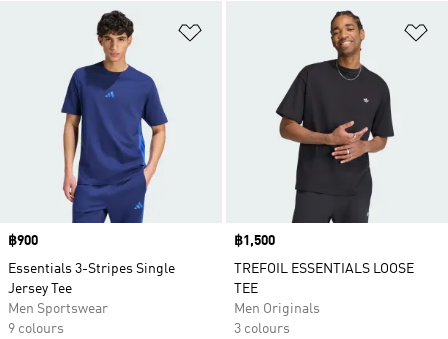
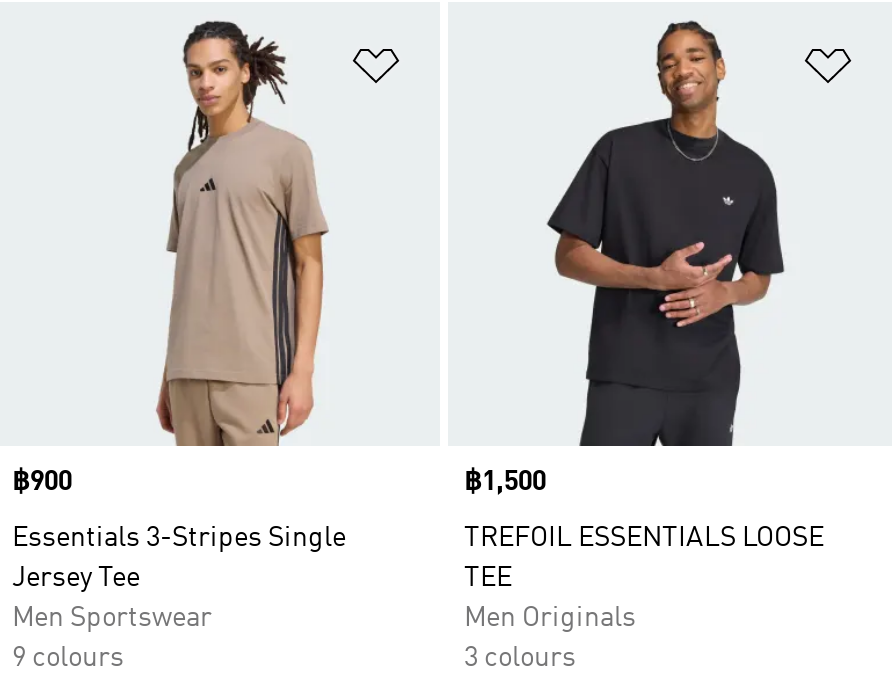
[60,11,169,224] [image] -> [118,20,330,448] [image]

